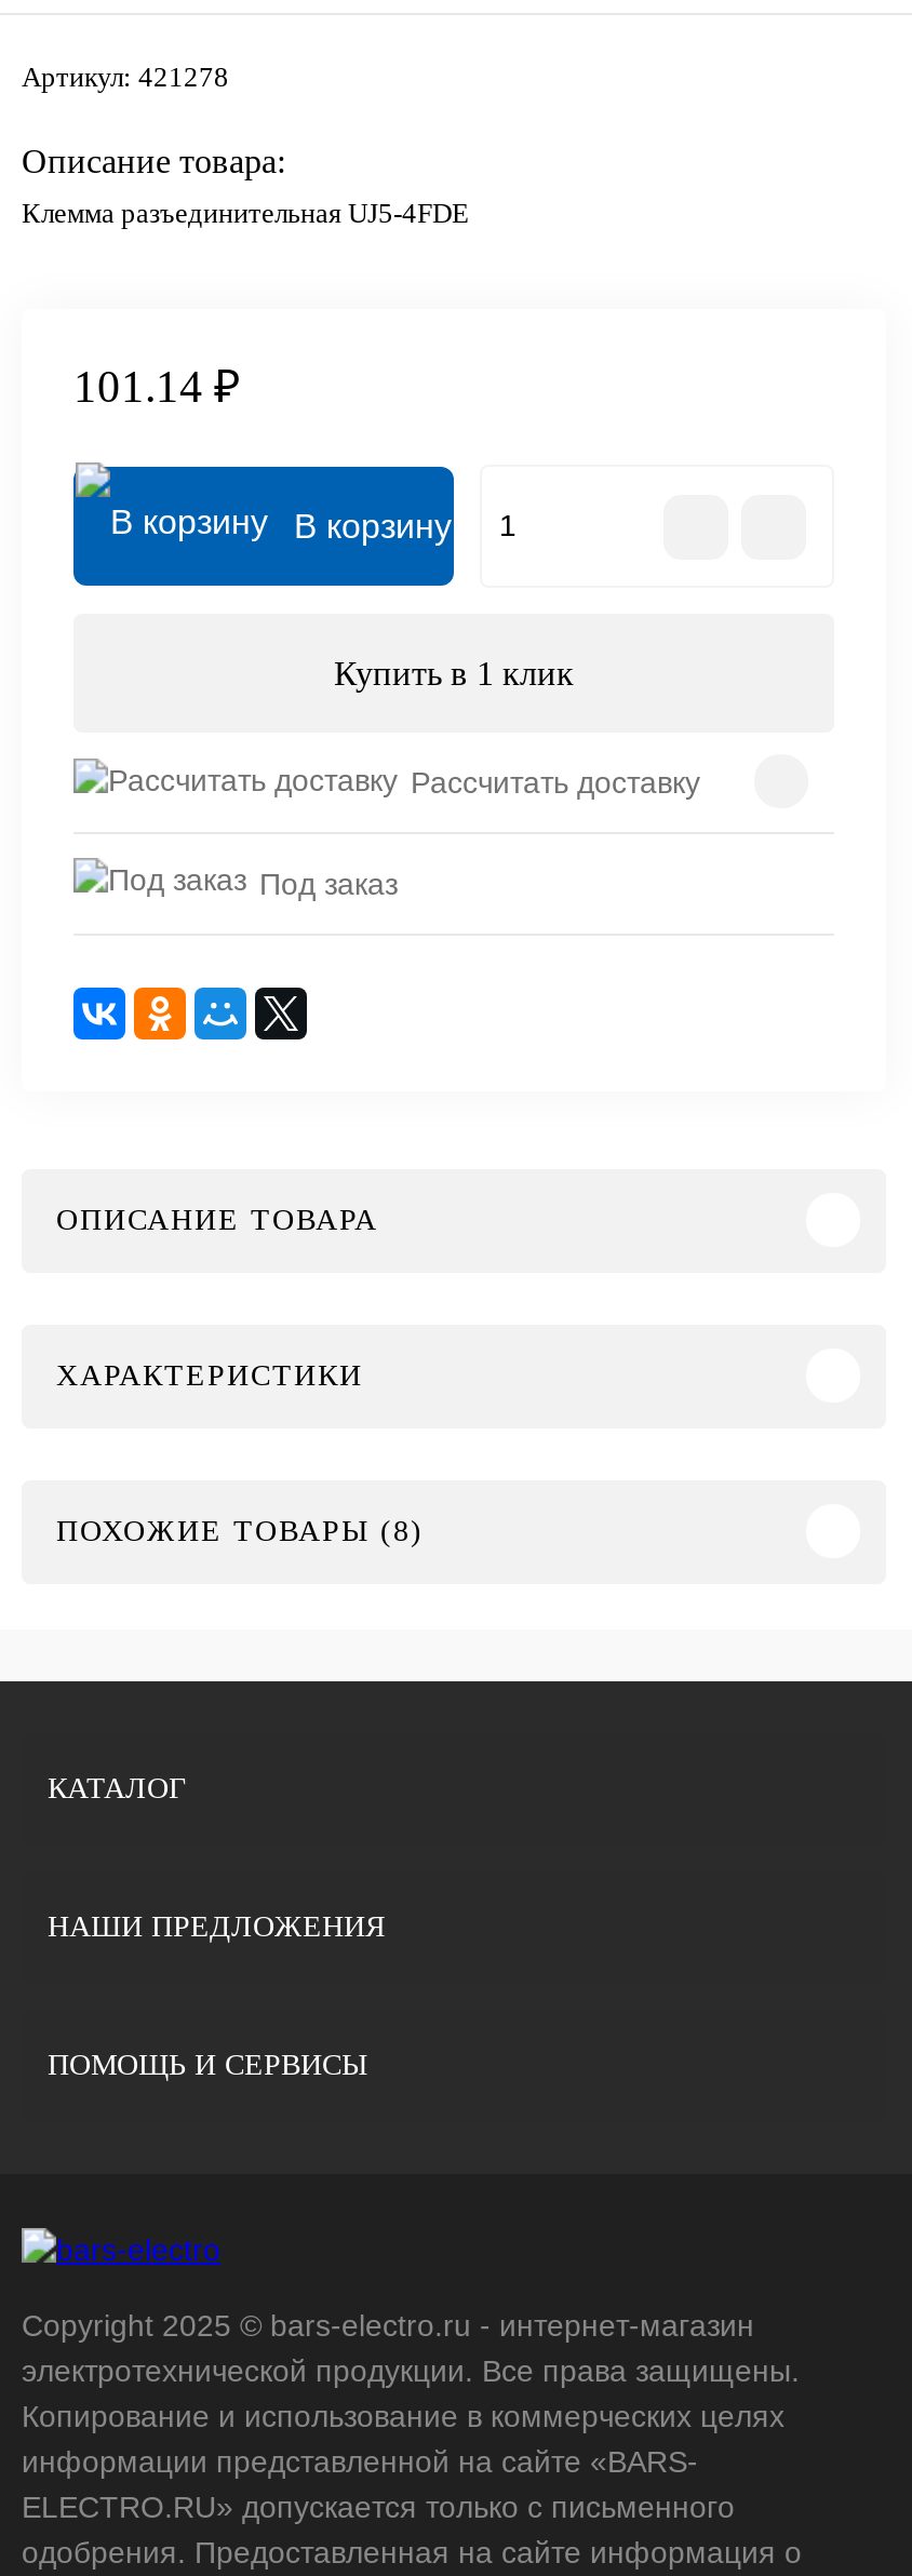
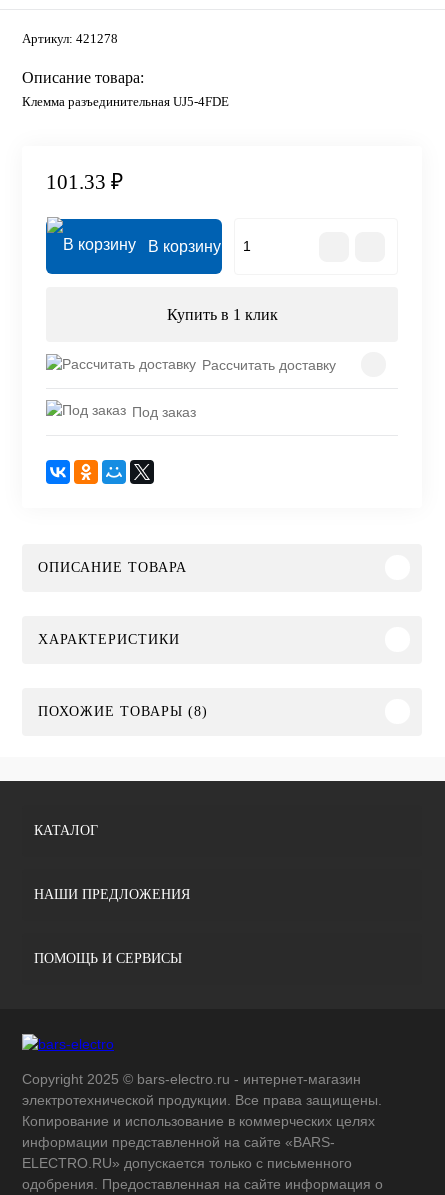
[73,361,240,413] 101.14 ₽ -> [46,170,123,194] 101.33 ₽

